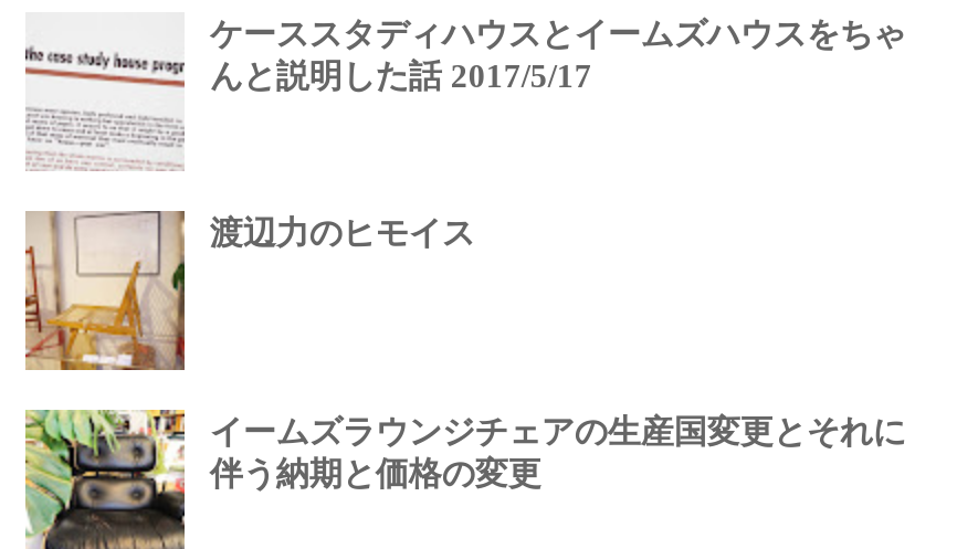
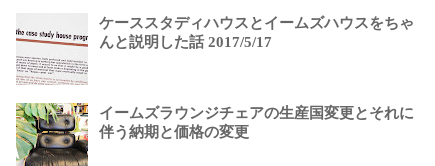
[25,209,475,372] [image] | 渡辺力のヒモイス -> none

